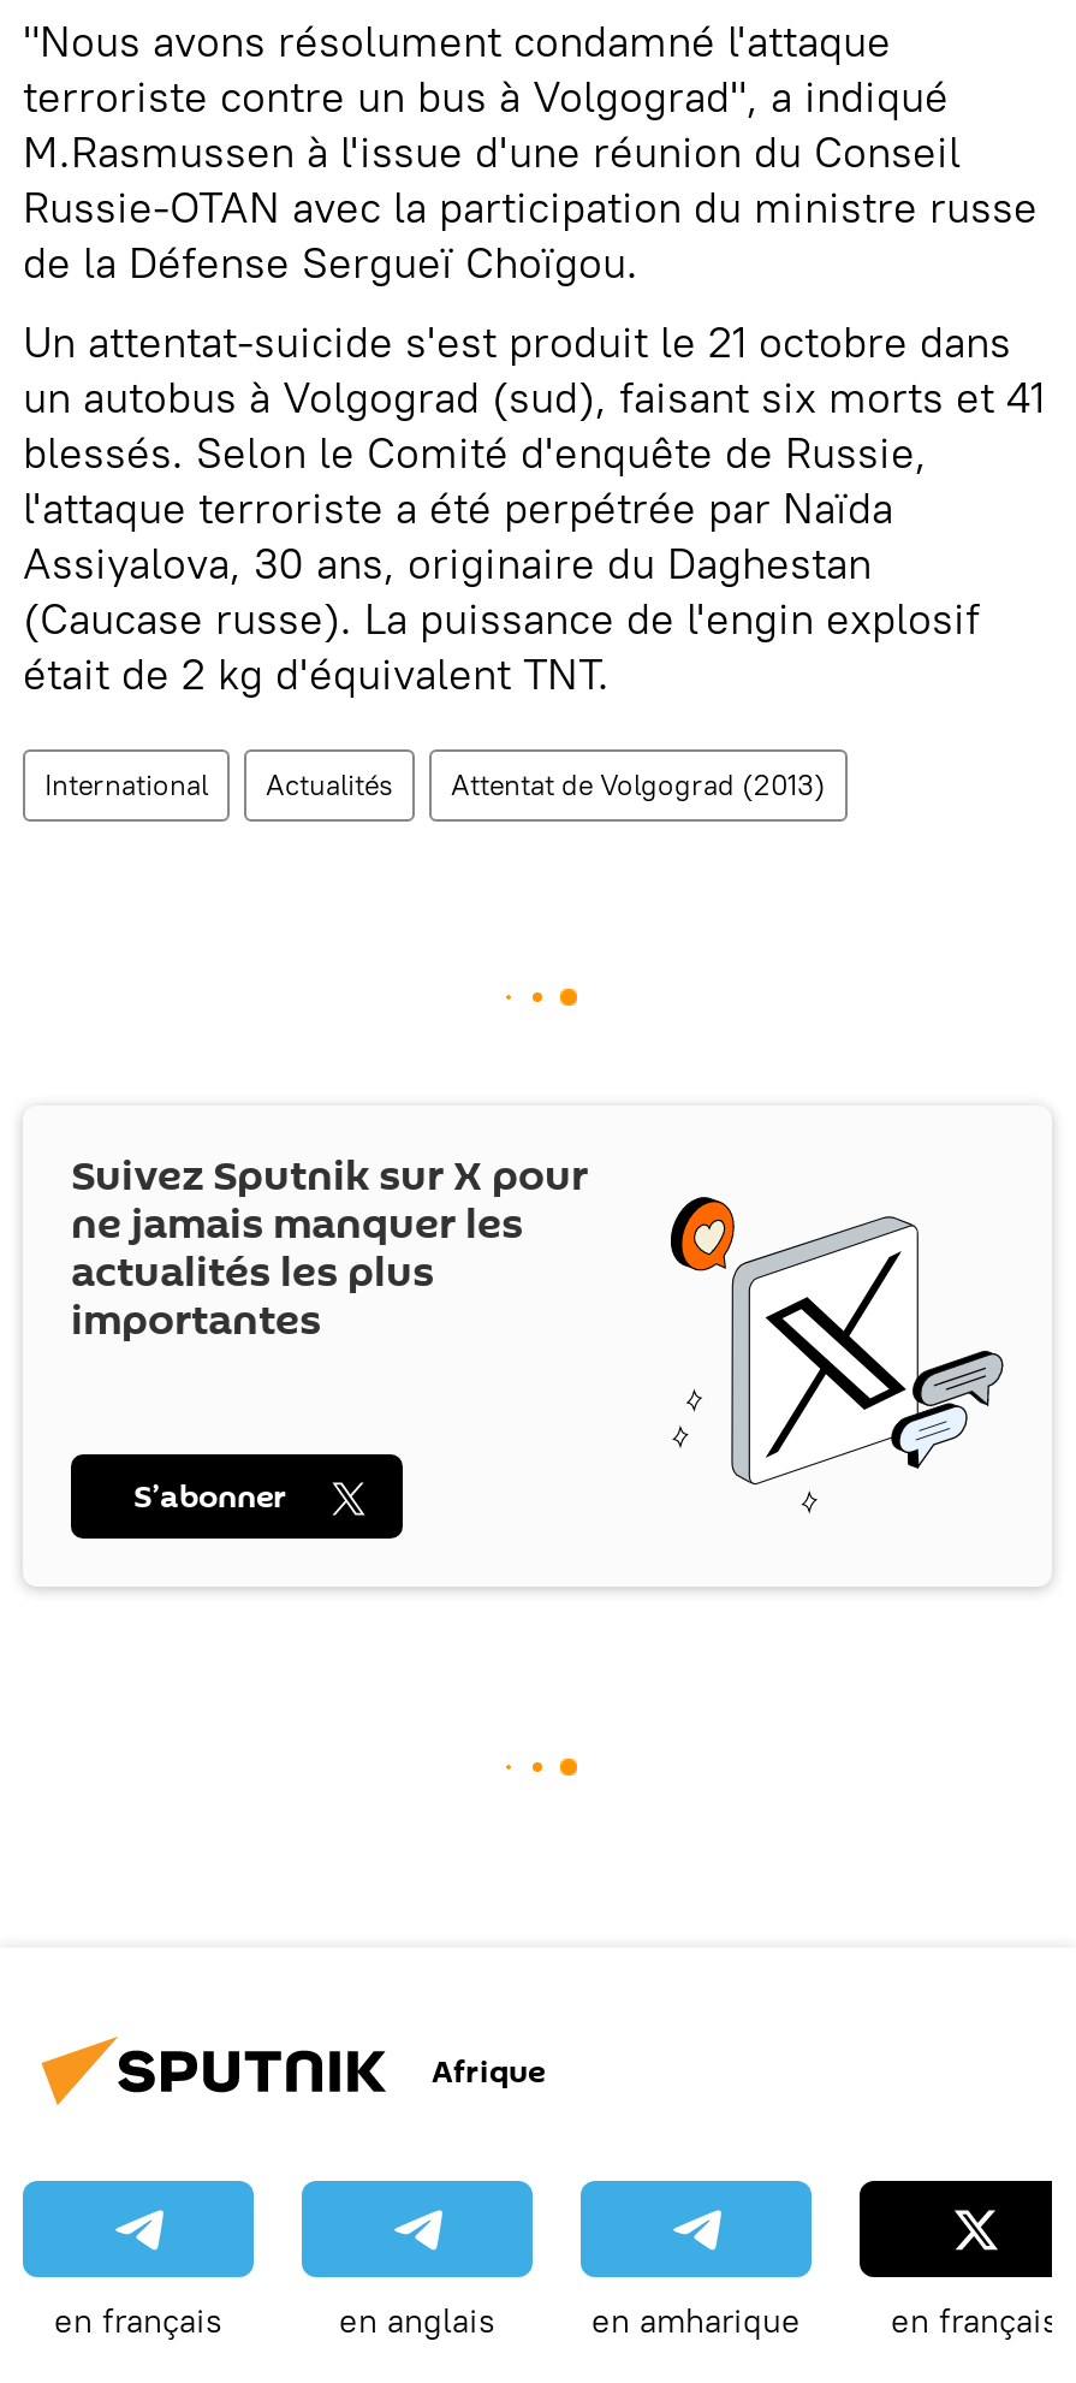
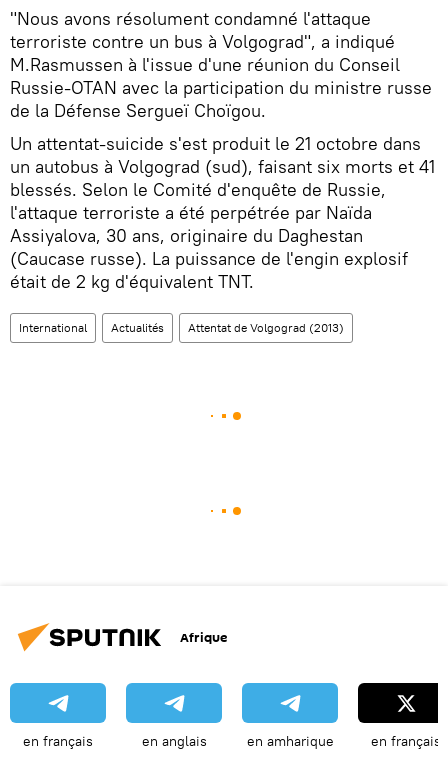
[71,1146,1006,1519] [image] | Suivez Sputnik sur X pour | ne jamais manquer les | actualités les plus | importantes | S’abonner -> none

